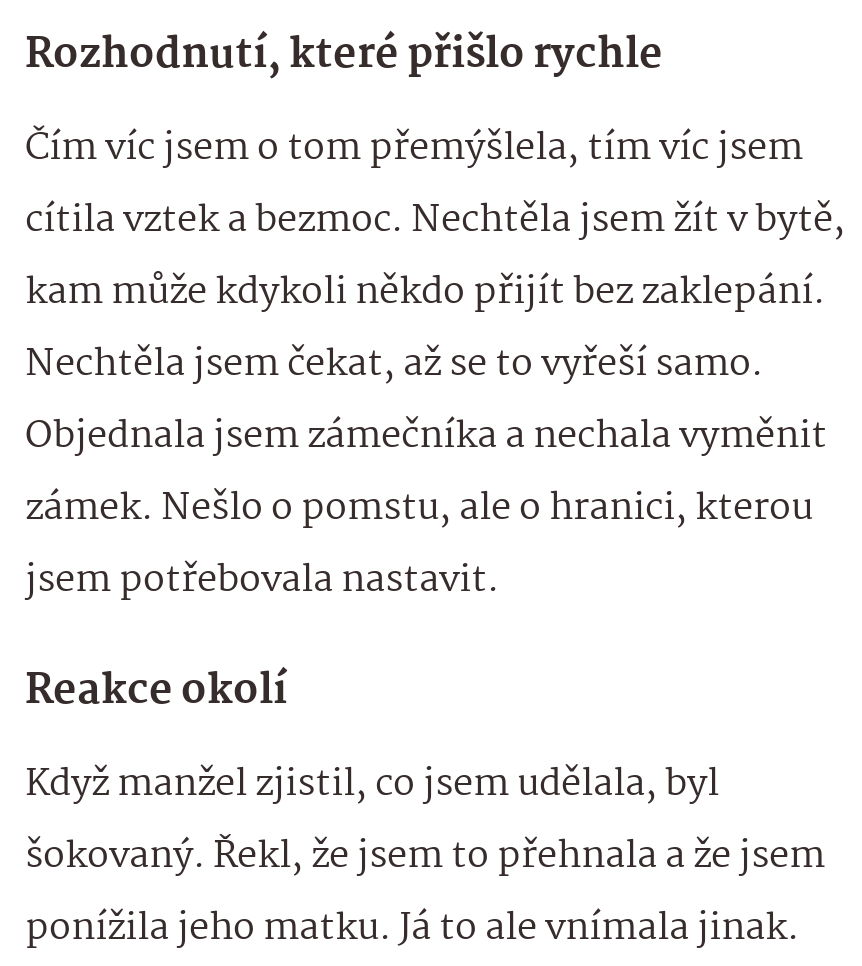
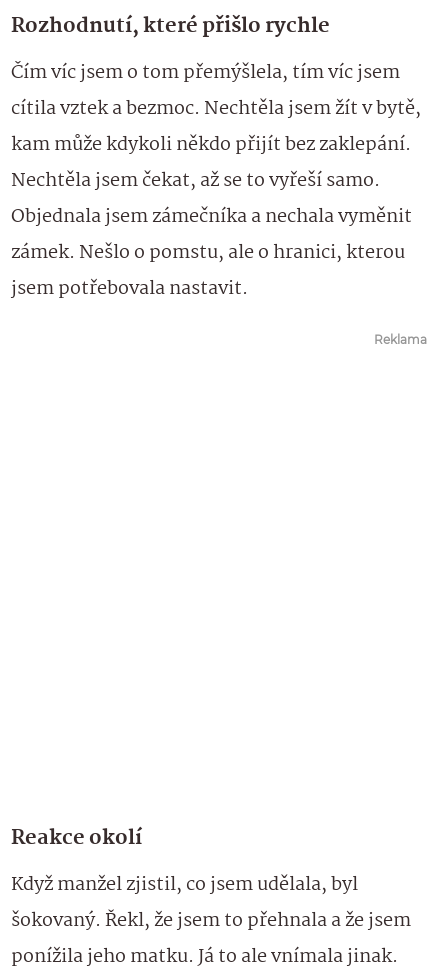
none -> [374,332,427,347] Reklama

